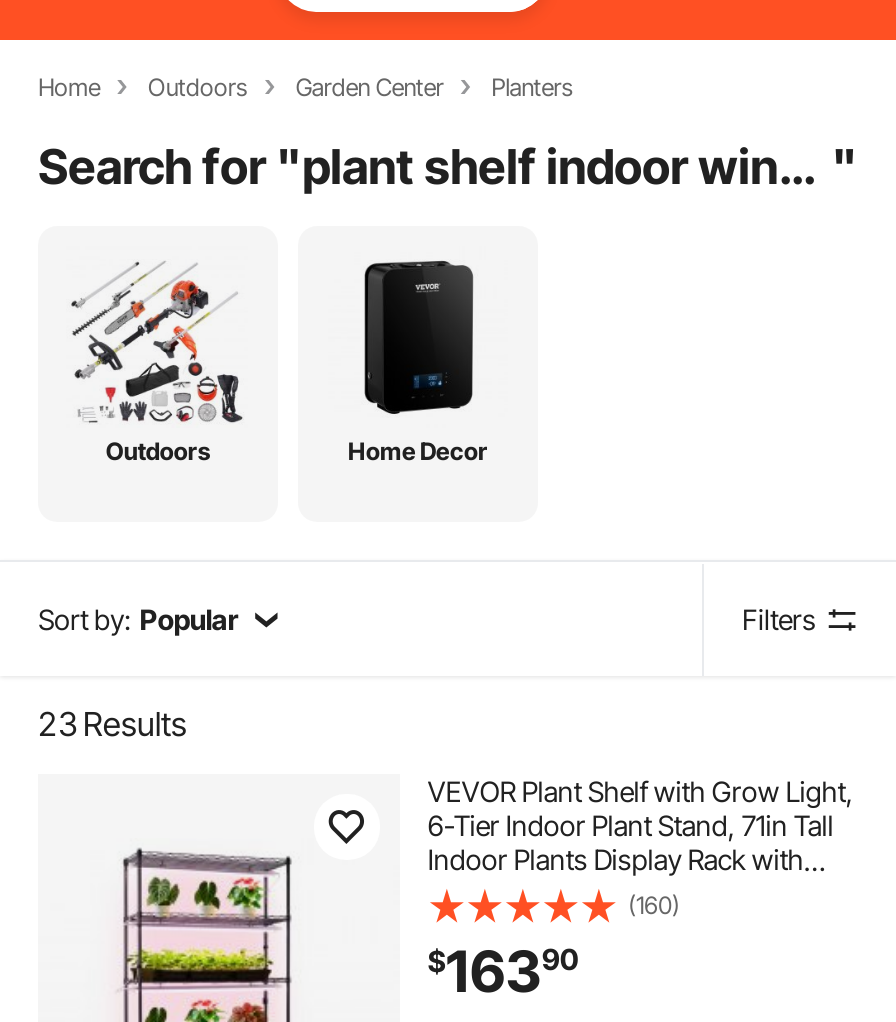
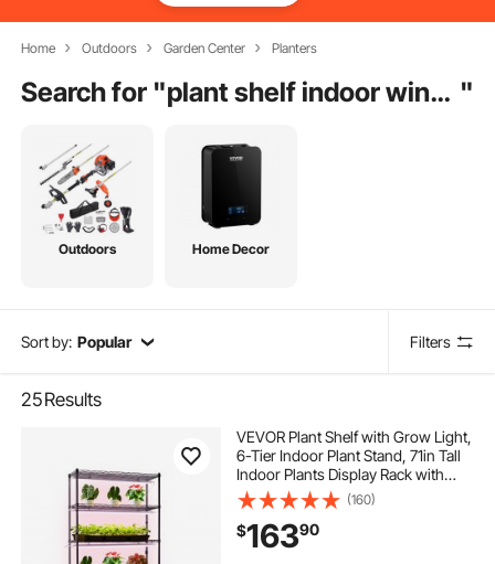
[38,704,187,744] 23 Results -> [21,389,102,411] 25 Results

